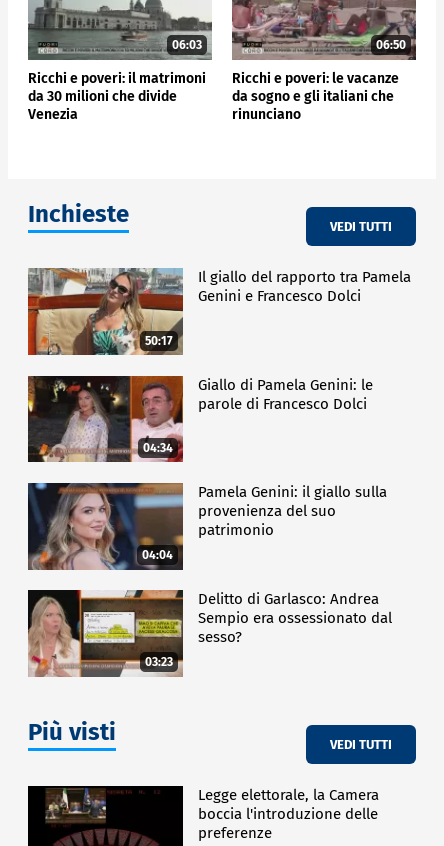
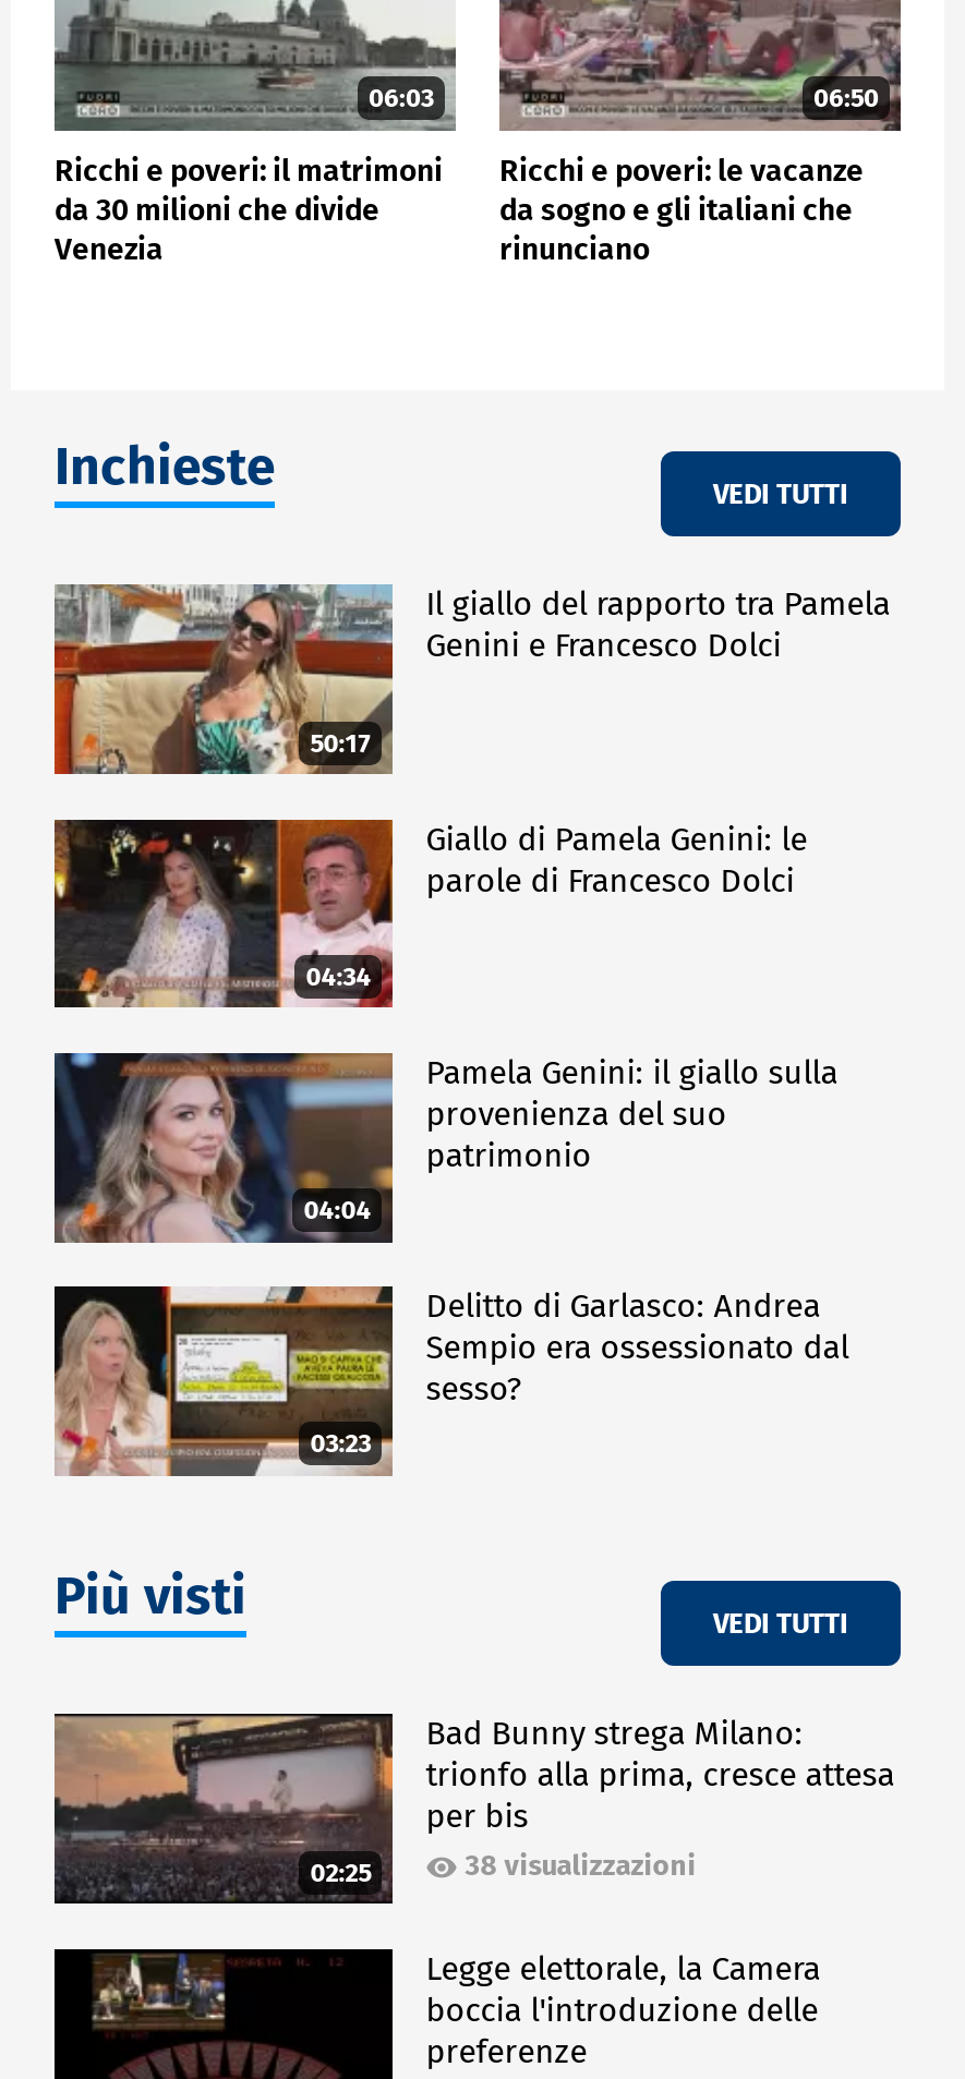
none -> [52,1714,395,1908] [image] | 02:25
none -> [426,1715,895,1883] Bad Bunny strega Milano: | trionfo alla prima, cresce attesa | per bis | 38 visualizzazioni

